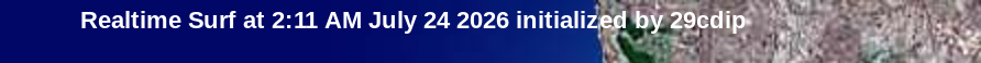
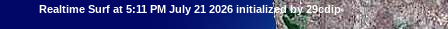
[80,7,747,33] Realtime Surf at 2:11 AM July 24 2026 initialized by 29cdip -> [39,3,341,15] Realtime Surf at 5:11 PM July 21 2026 initialized by 29cdip

